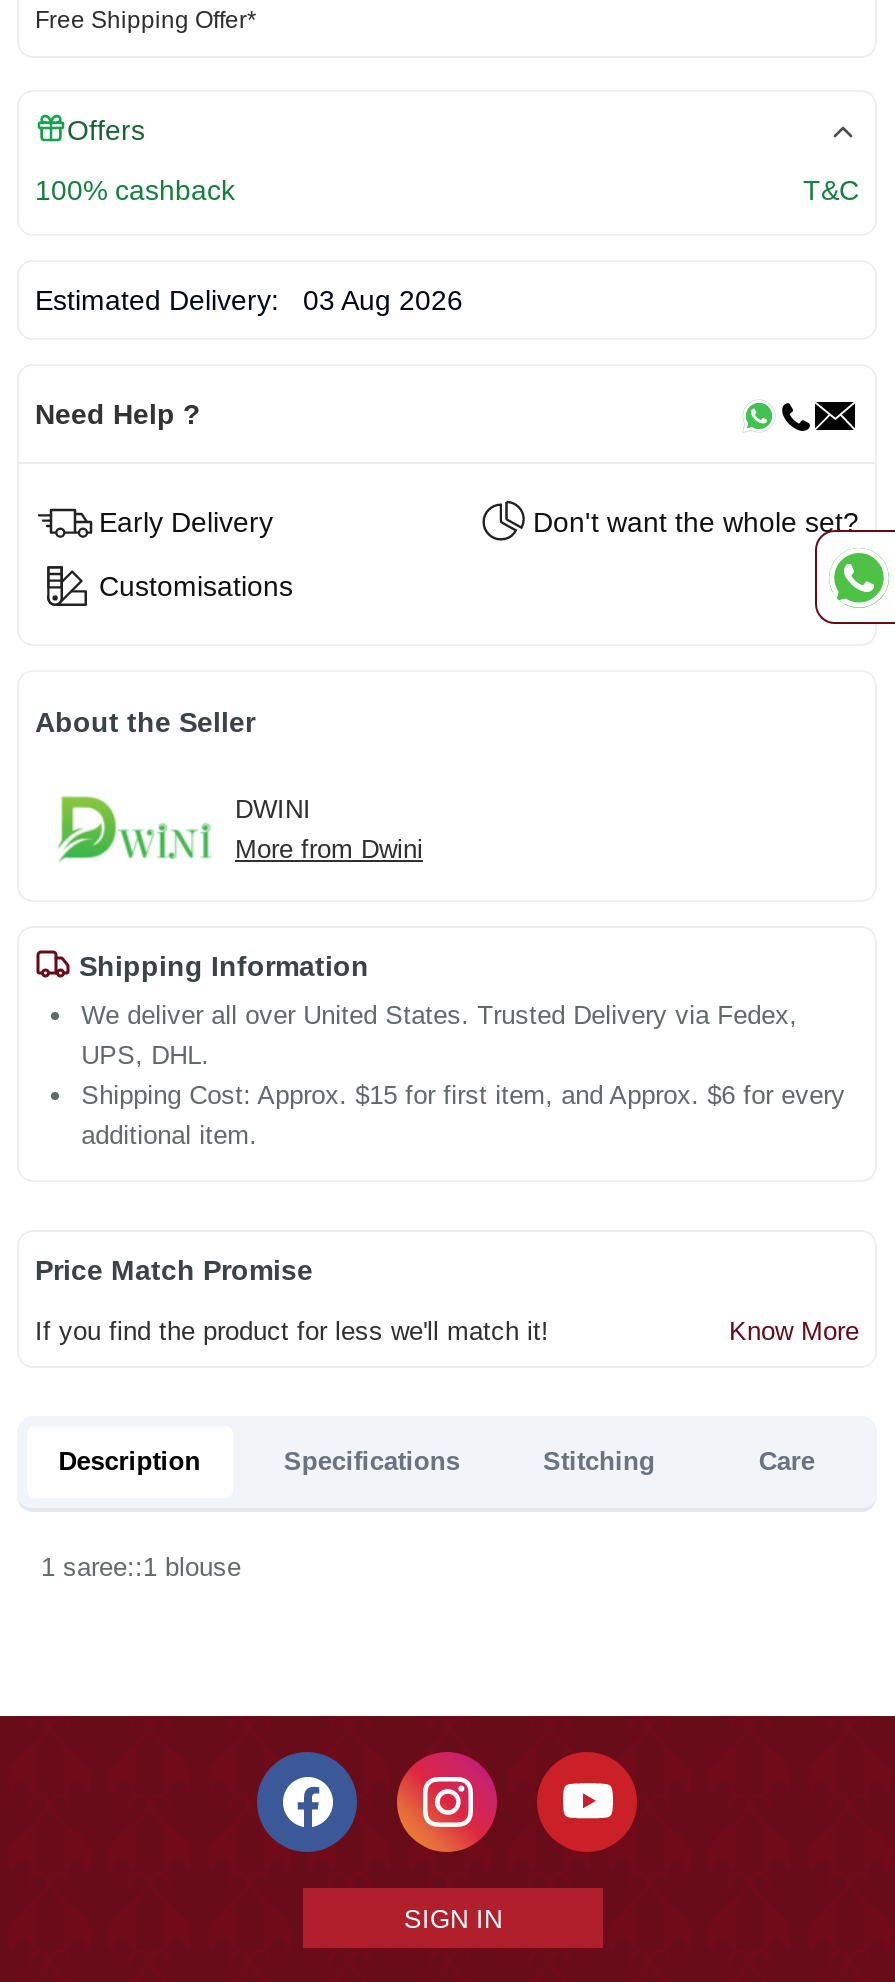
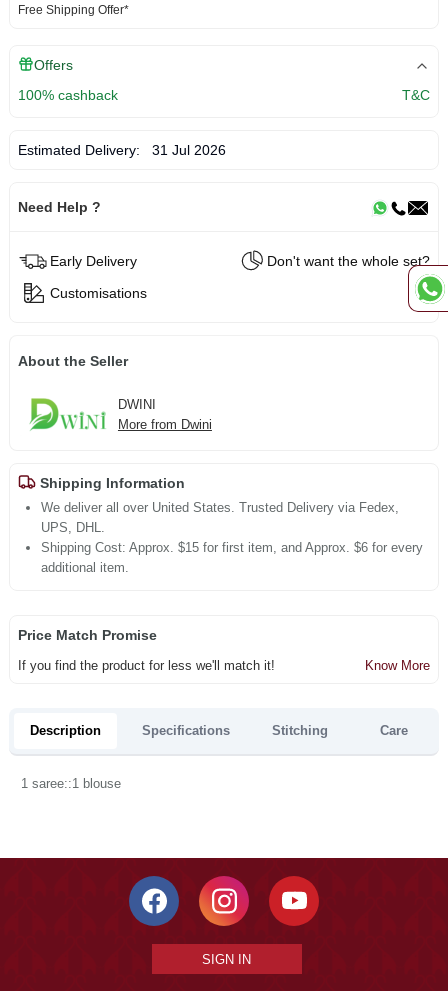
[35,284,463,316] Estimated Delivery: 03 Aug 2026 -> [18,142,226,158] Estimated Delivery: 31 Jul 2026

